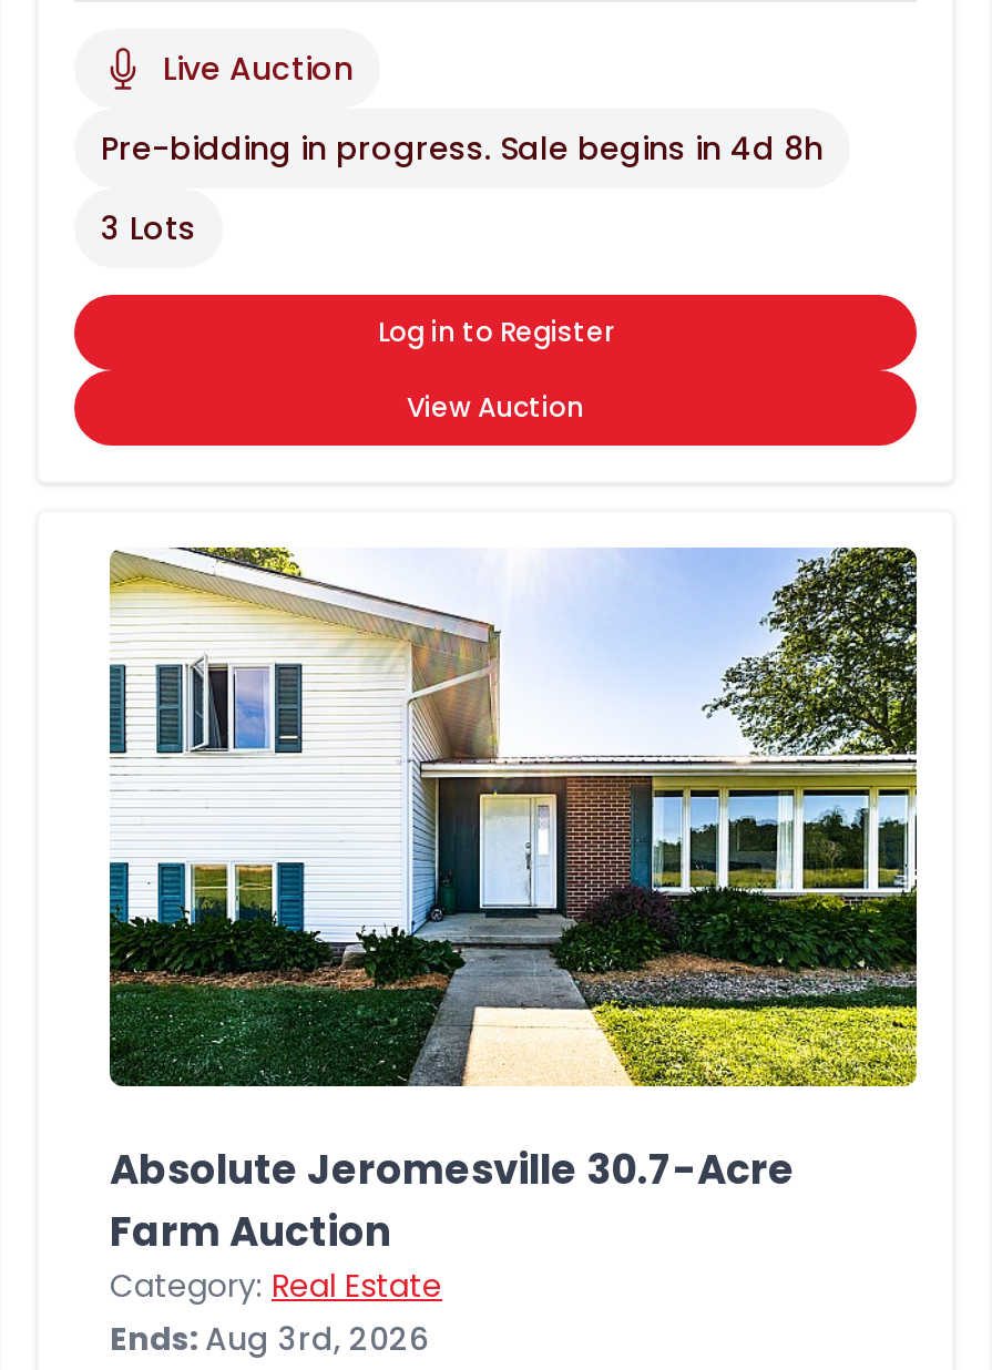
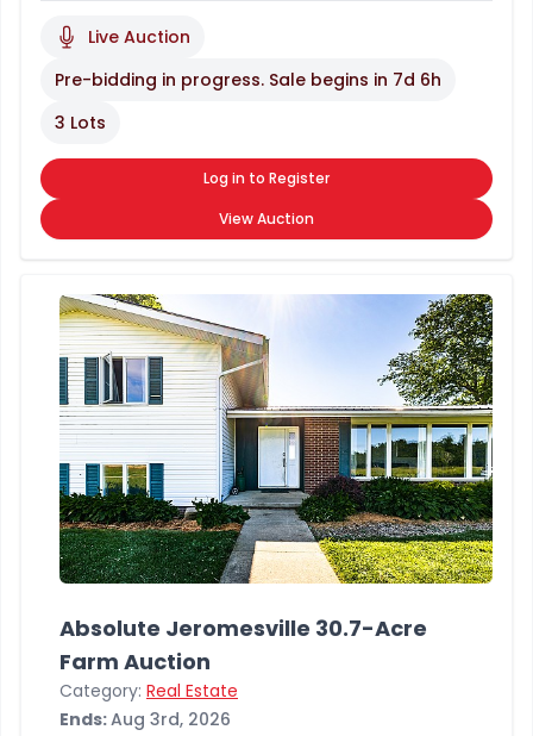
[101,126,824,171] Pre-bidding in progress. Sale begins in 4d 8h -> [55,68,441,92] Pre-bidding in progress. Sale begins in 7d 6h

